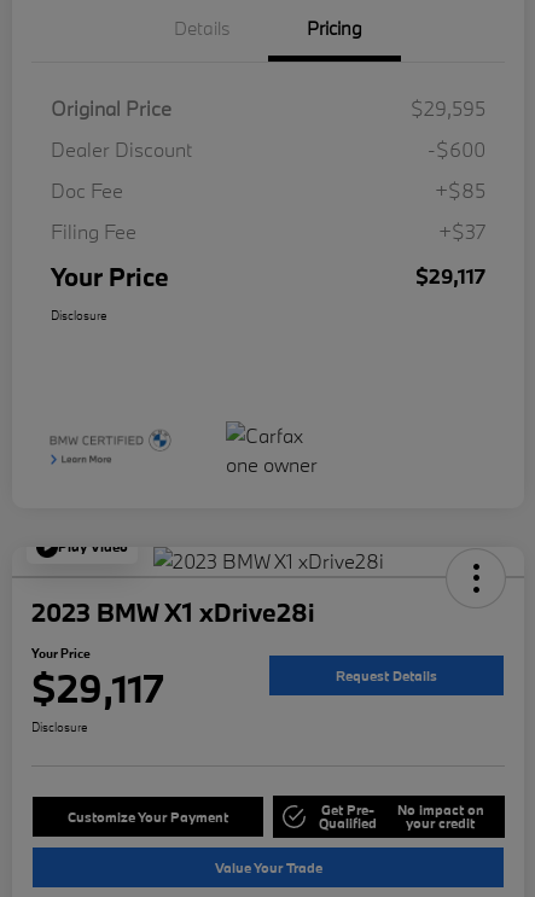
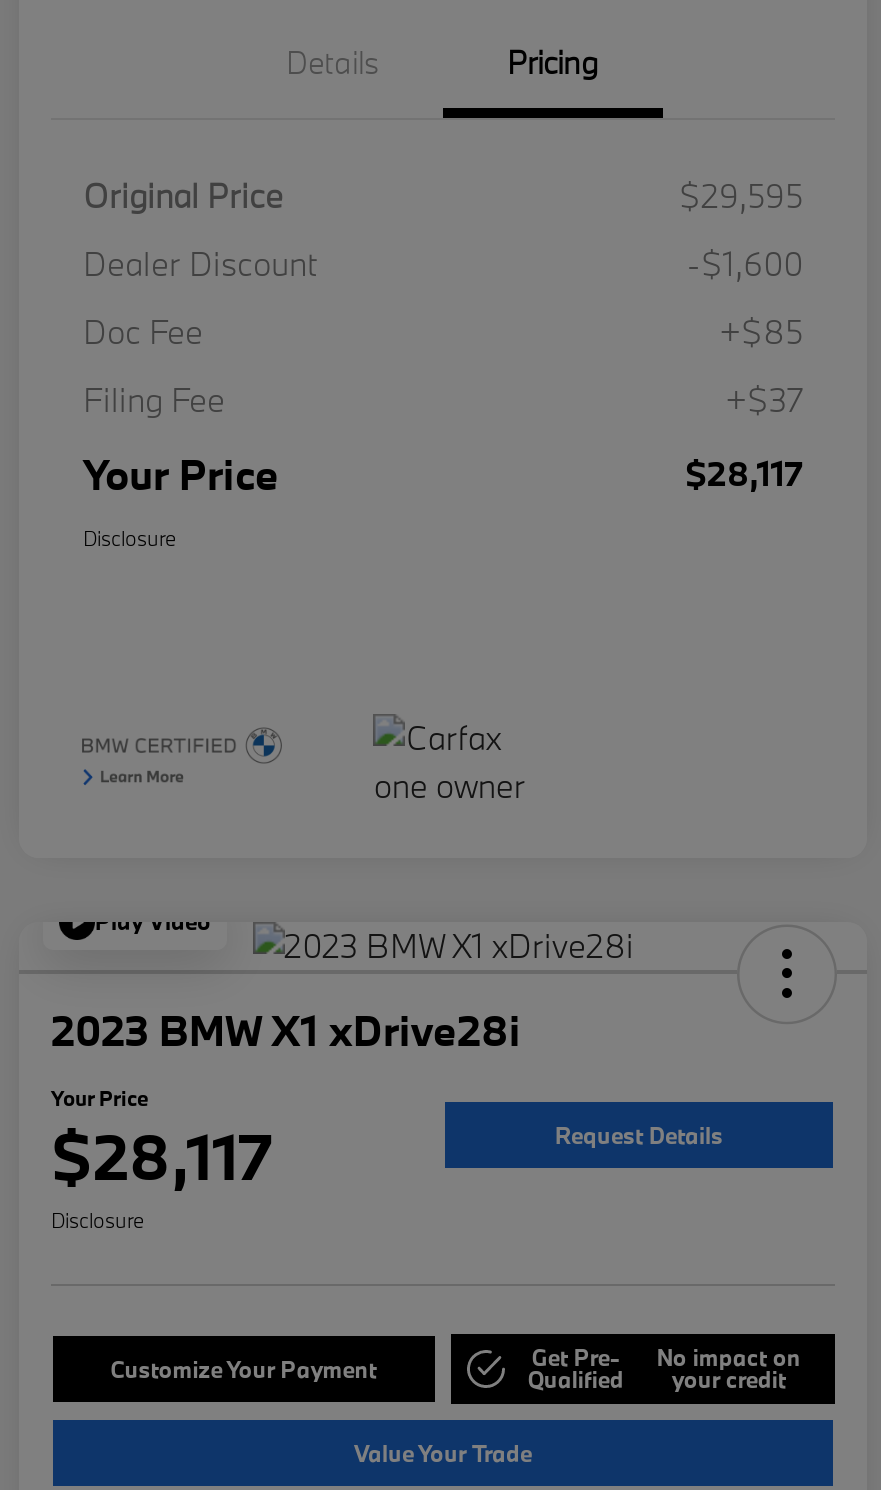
[428,136,485,162] -$600 -> [687,242,803,284] -$1,600
[415,263,485,288] $29,117 -> [685,452,803,494] $28,117
[31,664,163,712] $29,117 -> [51,1116,271,1196] $28,117

